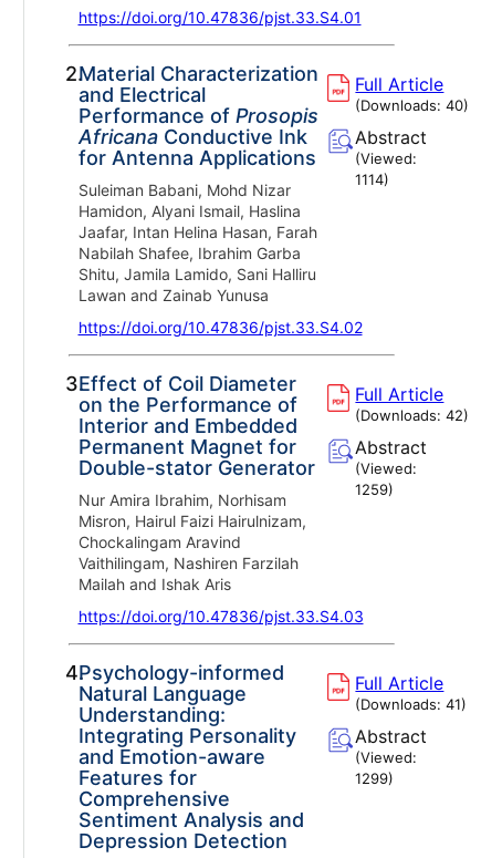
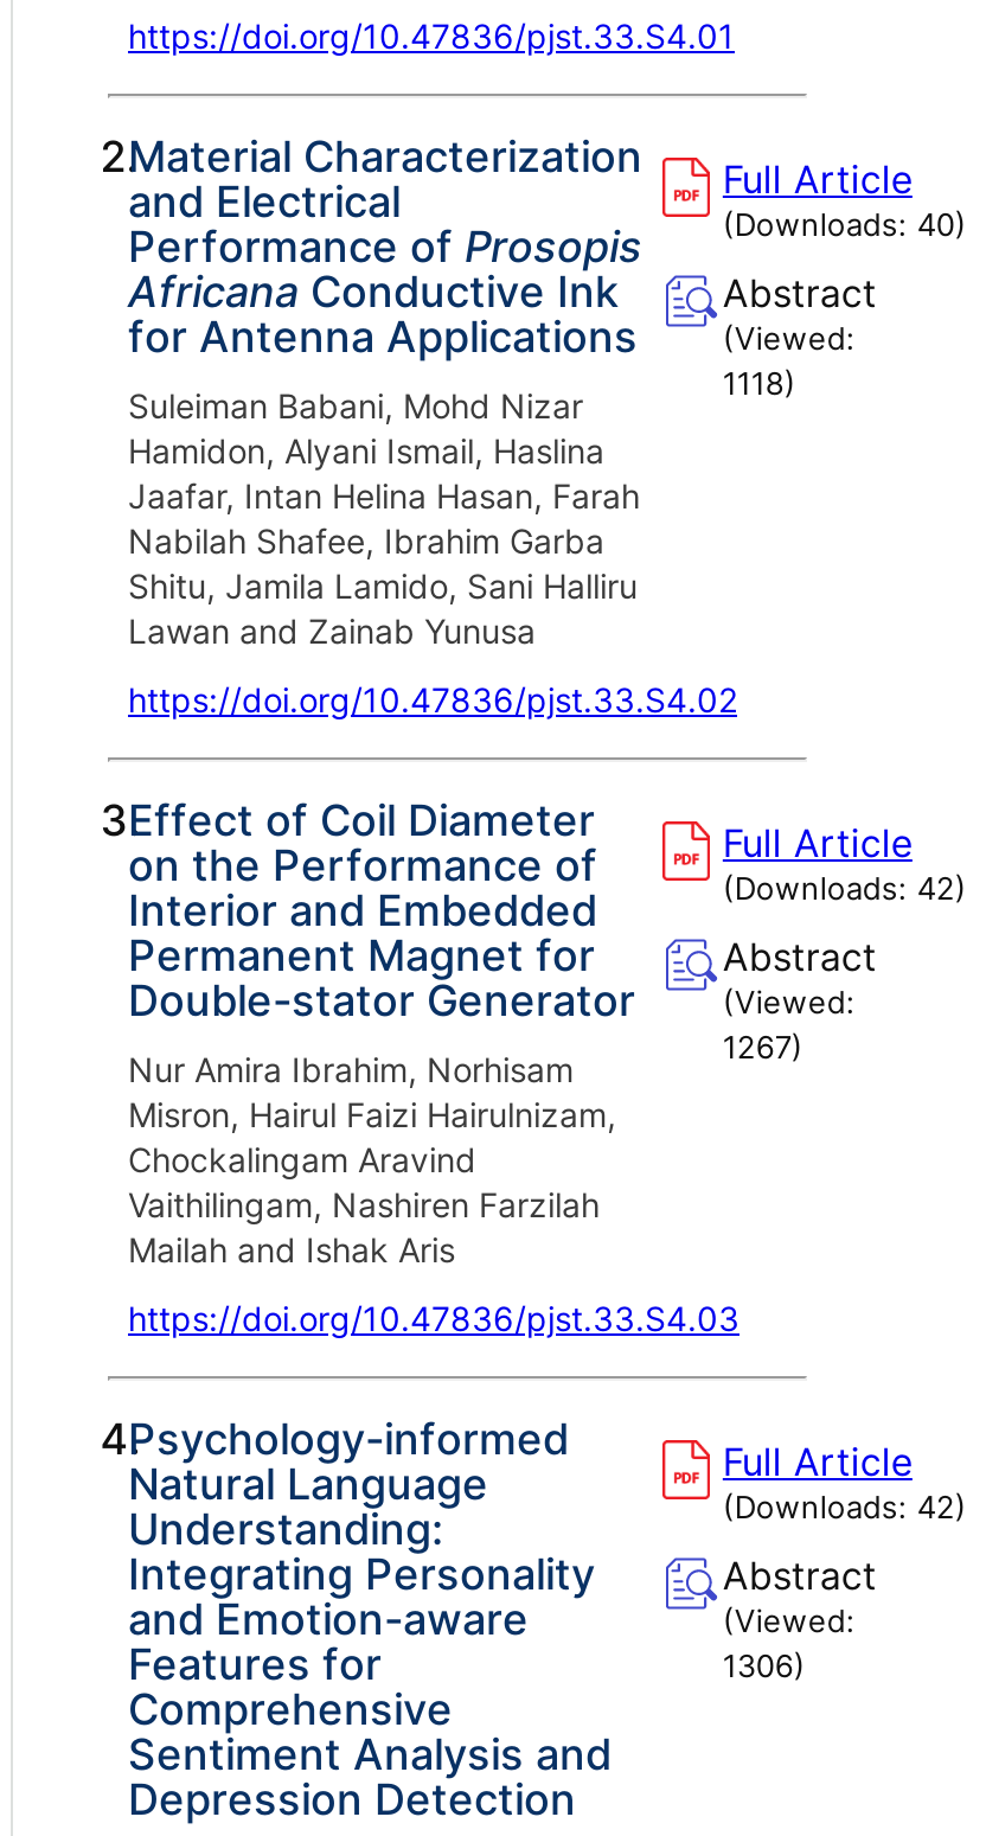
[355,170,390,188] 1114) -> [723,363,796,401] 1118)
[355,480,394,498] 1259) -> [723,1027,803,1065] 1267)
[355,695,467,713] (Downloads: 41) -> [723,1487,967,1525] (Downloads: 42)
[355,769,394,787] 1299) -> [723,1646,806,1684] 1306)

